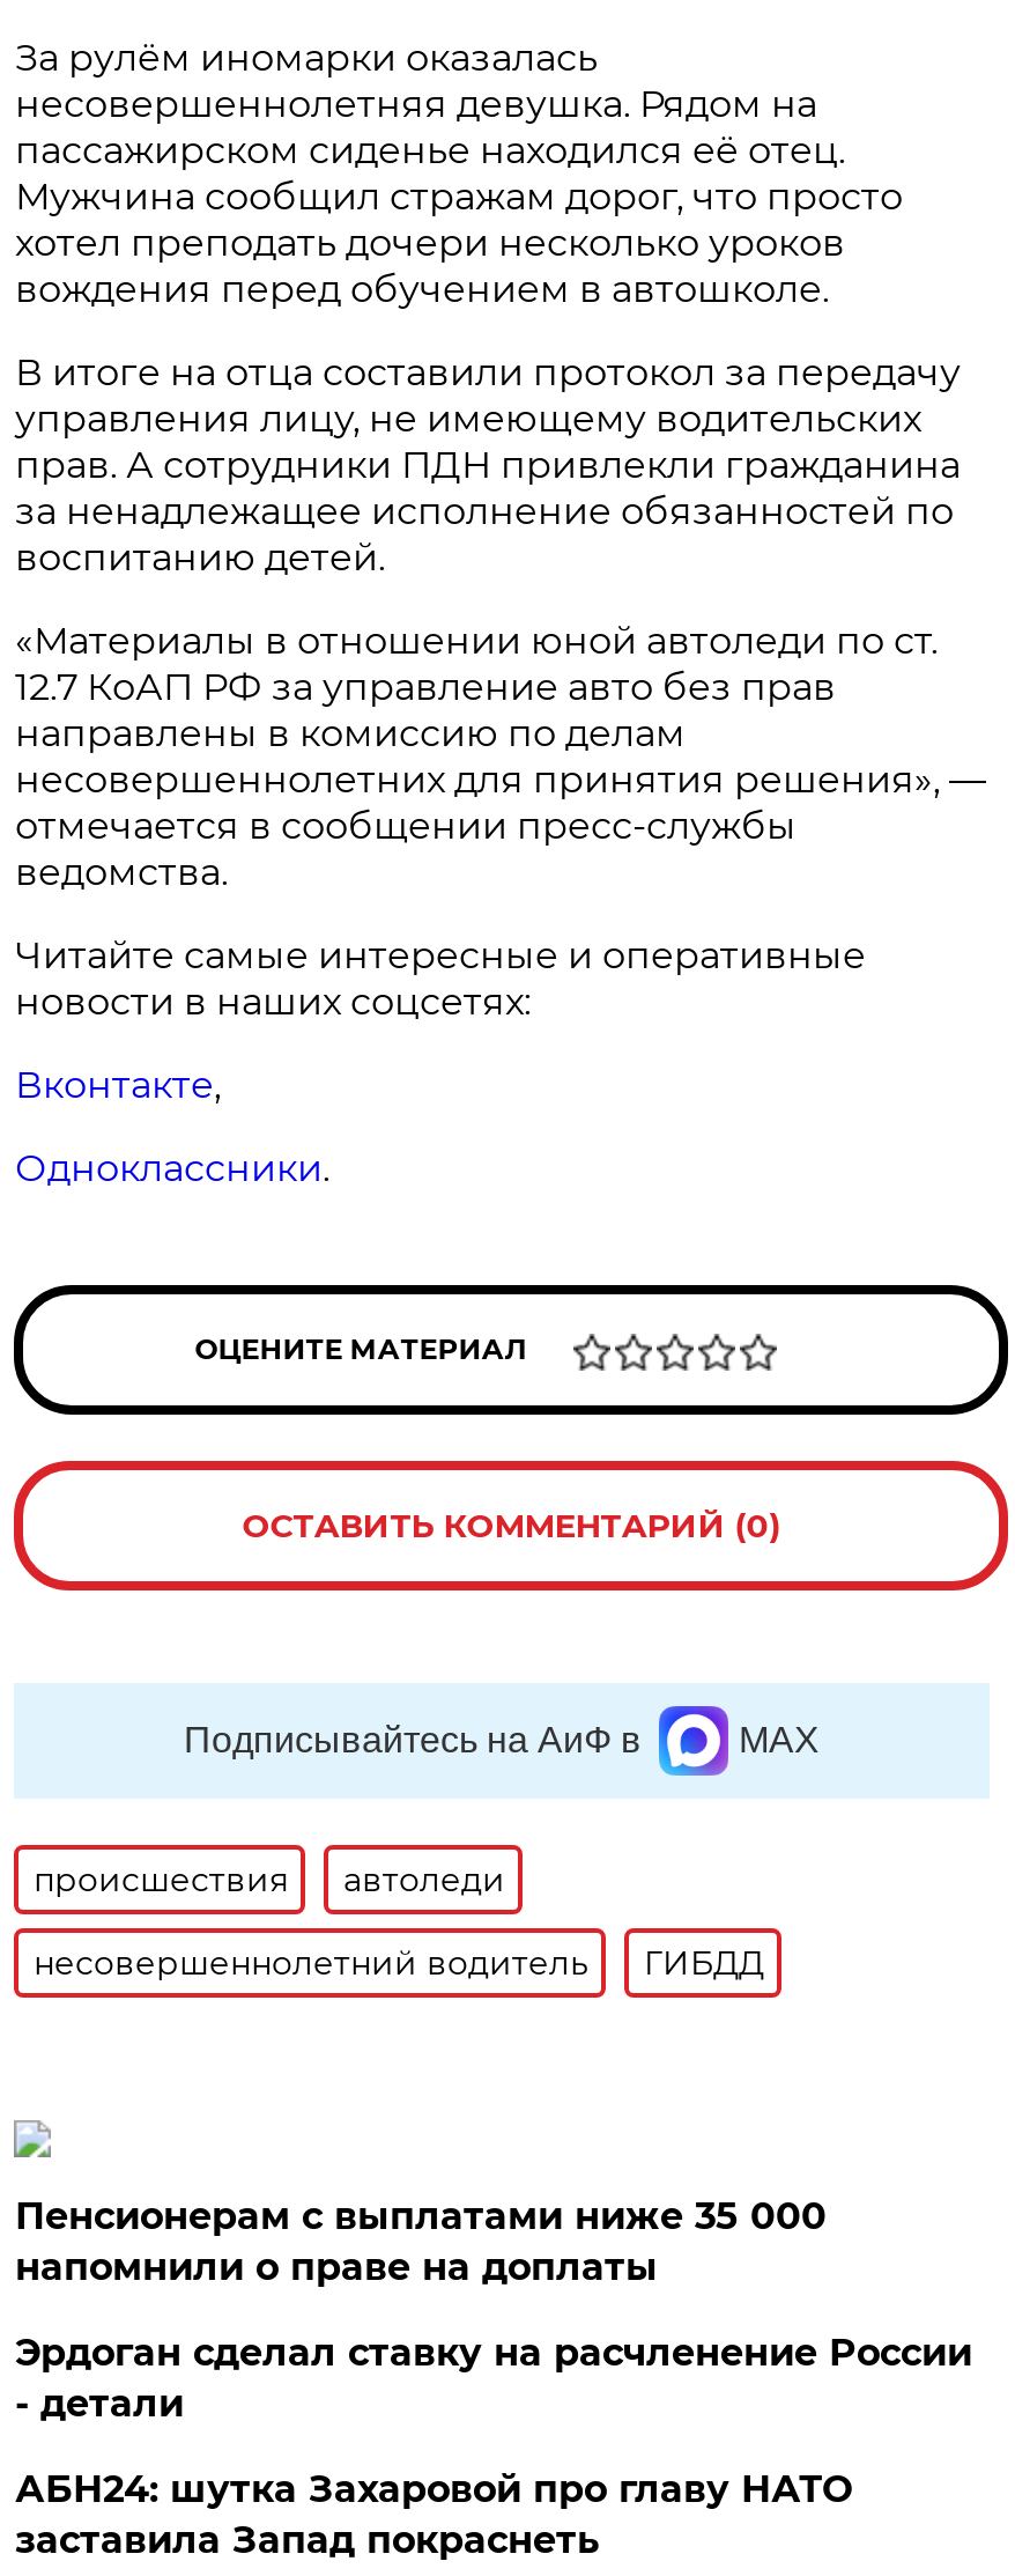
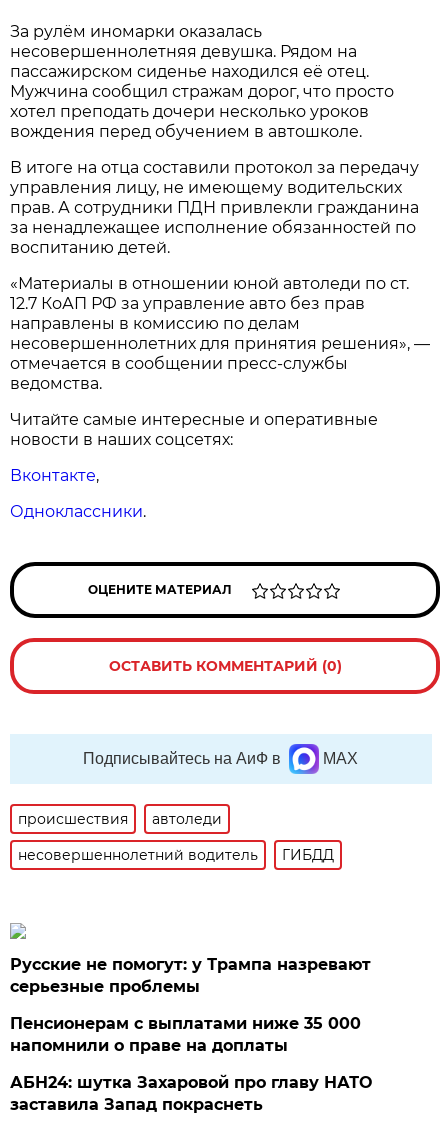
none -> [10,955,371,996] Русские не помогут: у Трампа назревают | серьезные проблемы
moved [15,2194,826,2289] -> [10,1014,361,1055]: Пенсионерам с выплатами ниже 35 000 | напомнили о праве на доплаты
[15,2331,972,2426] Эрдоган сделал ставку на расчленение России | - детали -> none

